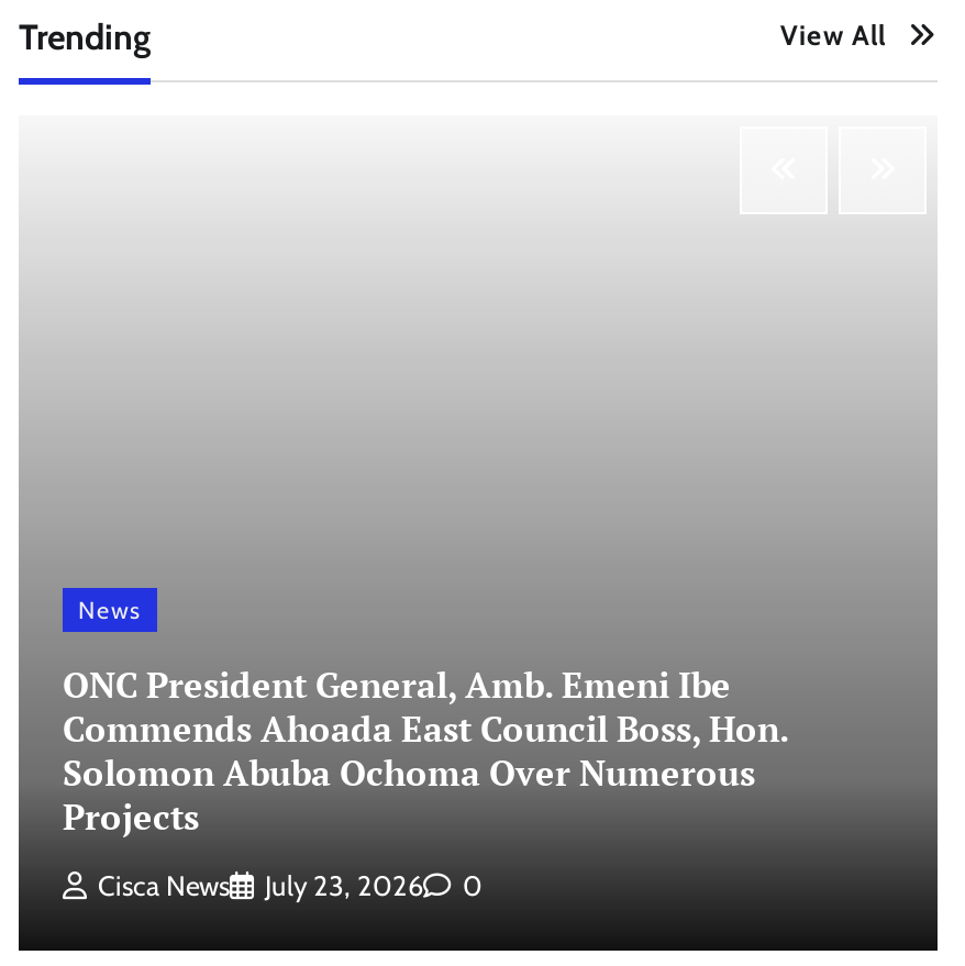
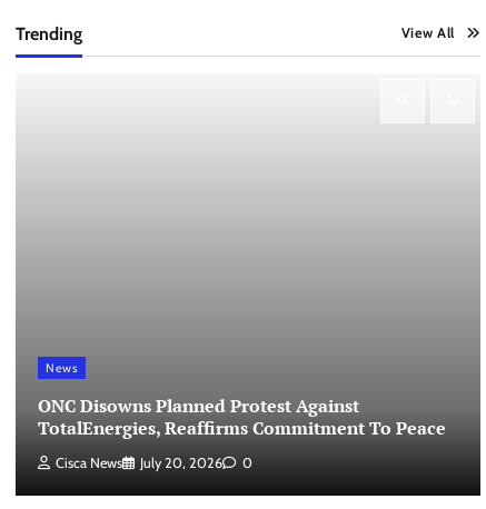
moved [78,595,142,626] -> [46,360,78,376]: News
[63,660,790,840] ONC President General, Amb. Emeni Ibe | Commends Ahoada East Council Boss, Hon. | Solomon Abuba Ochoma Over Numerous | Projects -> [38,393,446,440] ONC Disowns Planned Protest Against | TotalEnergies, Reaffirms Commitment To Peace
[265,869,423,902] July 23, 2026 -> [140,455,222,471] July 20, 2026

